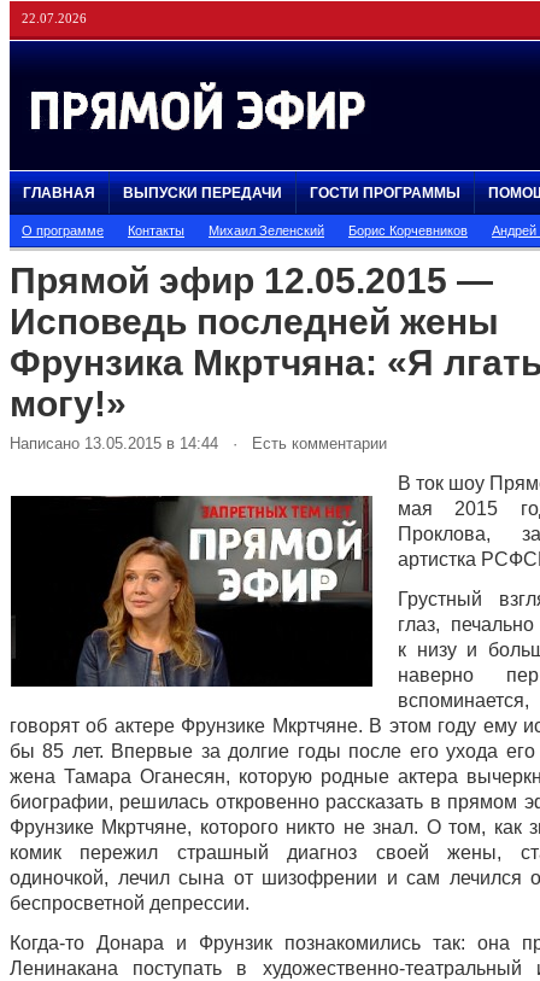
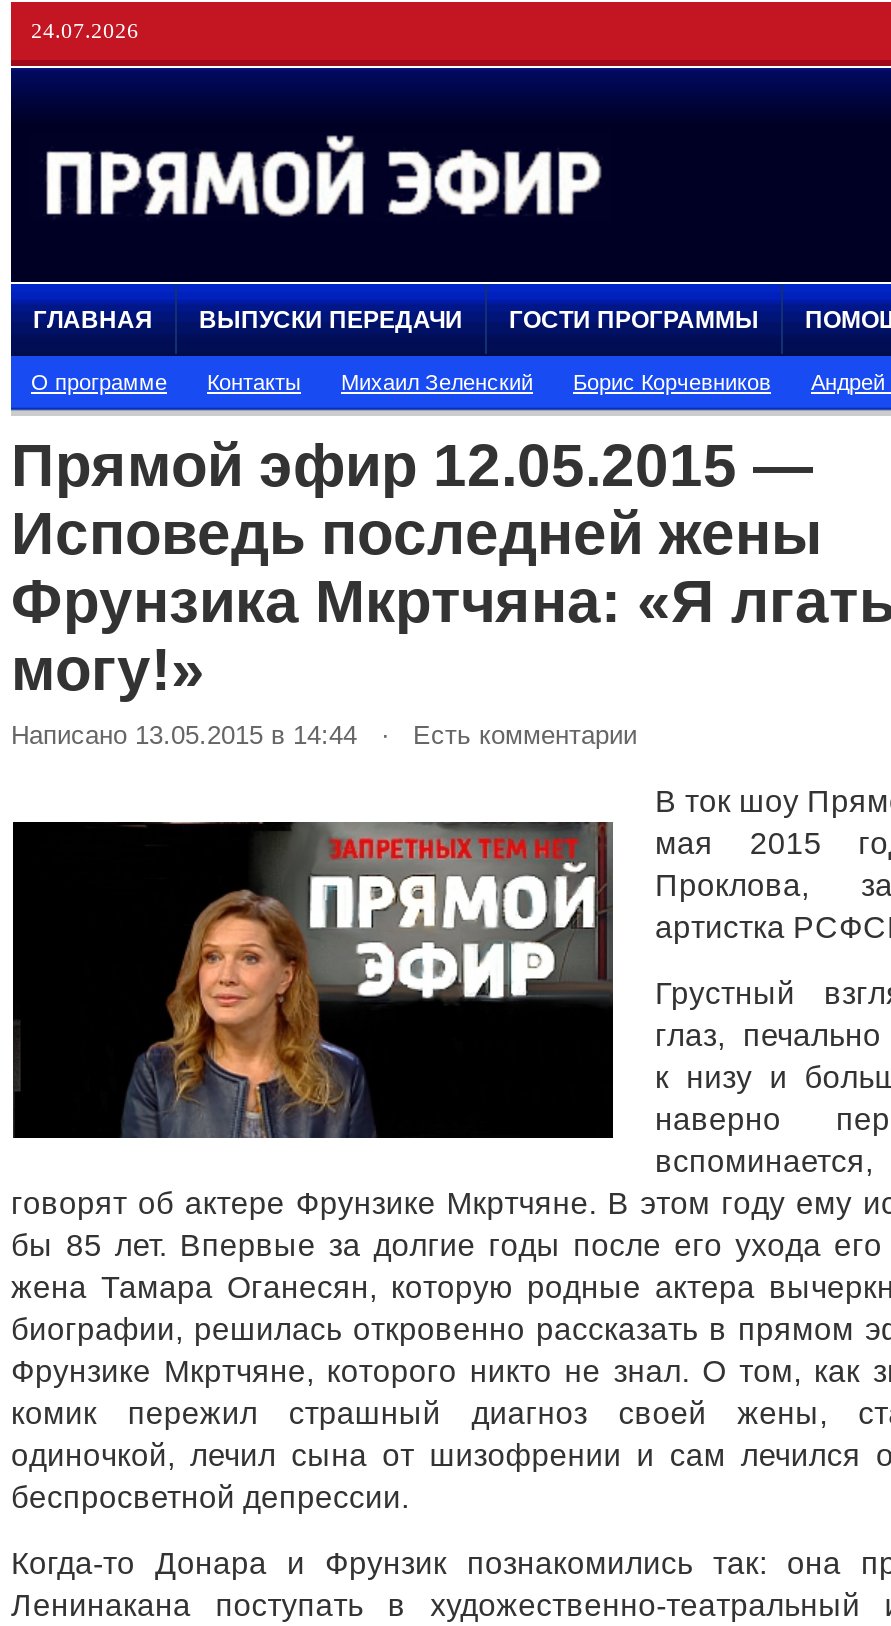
[22,11,87,25] 22.07.2026 -> [31,18,139,42] 24.07.2026

